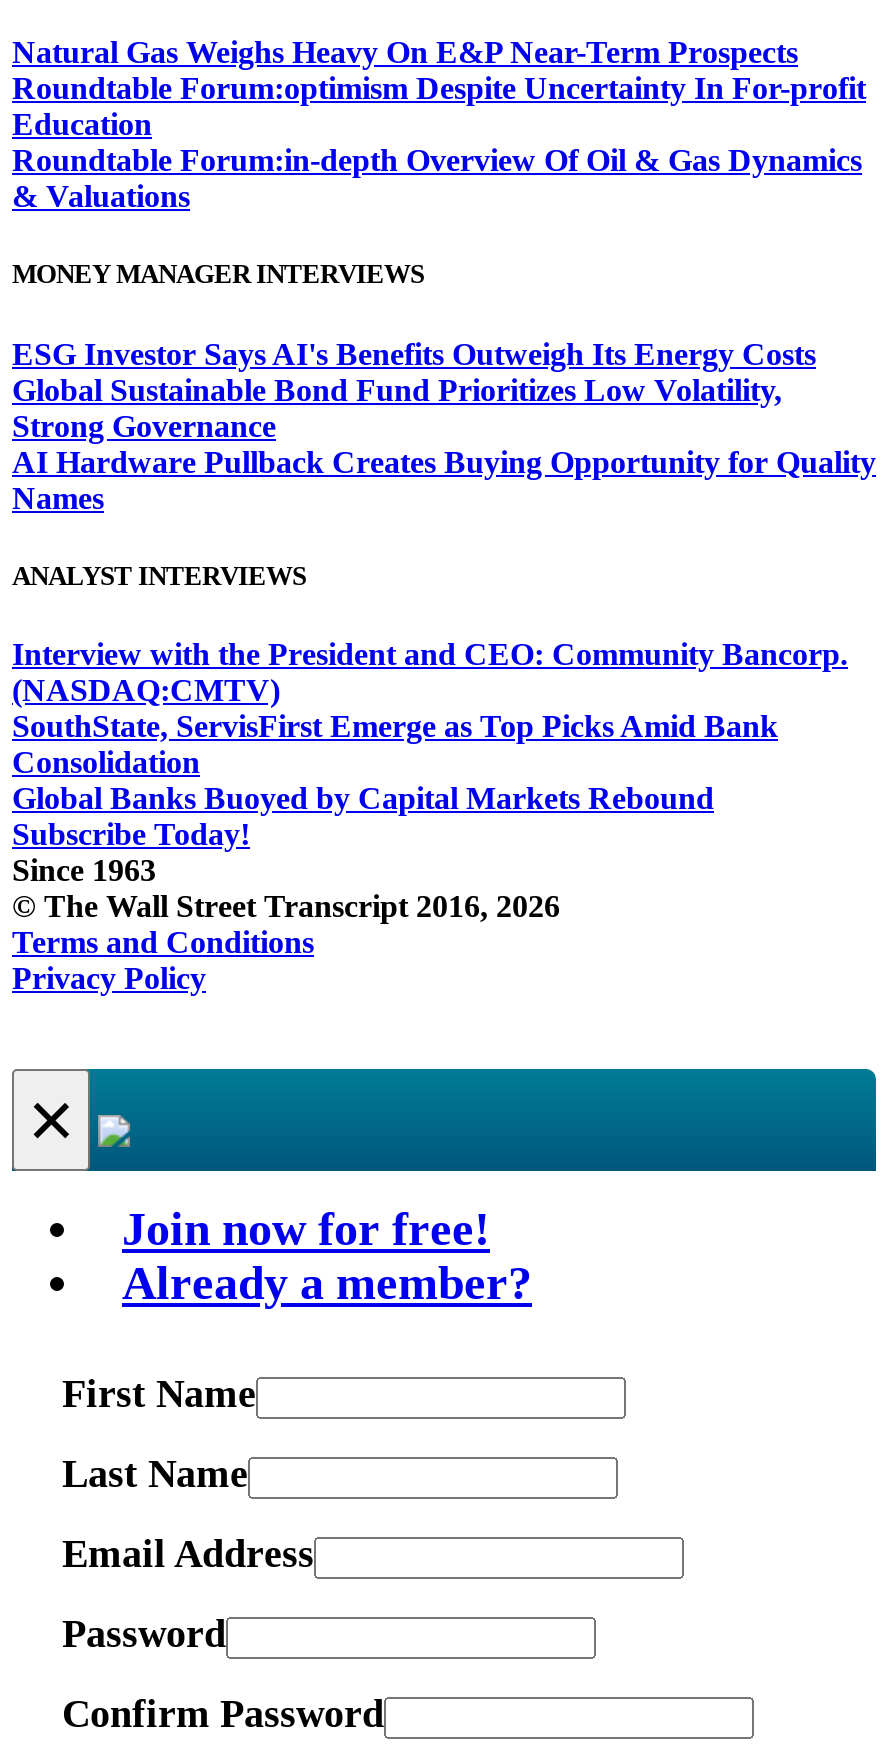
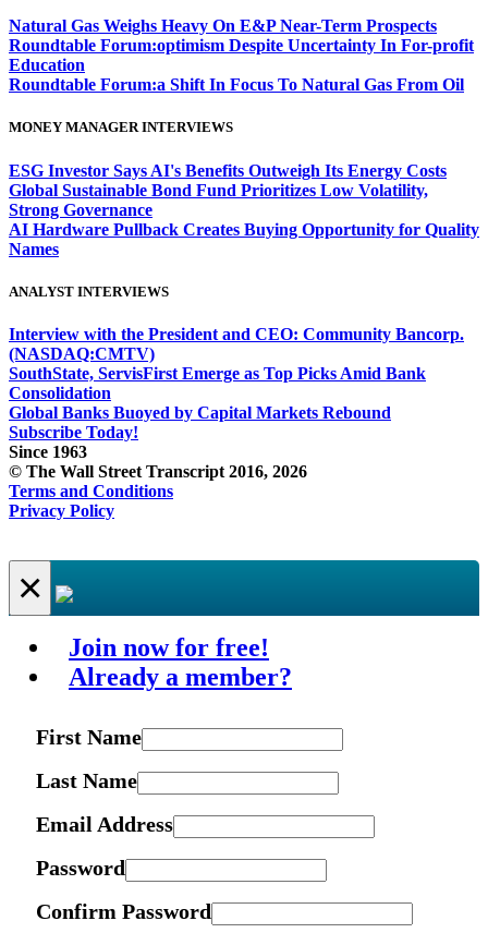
[12,144,862,214] Roundtable Forum:in-depth Overview Of Oil & Gas Dynamics | & Valuations -> [9,76,464,94] Roundtable Forum:a Shift In Focus To Natural Gas From Oil

